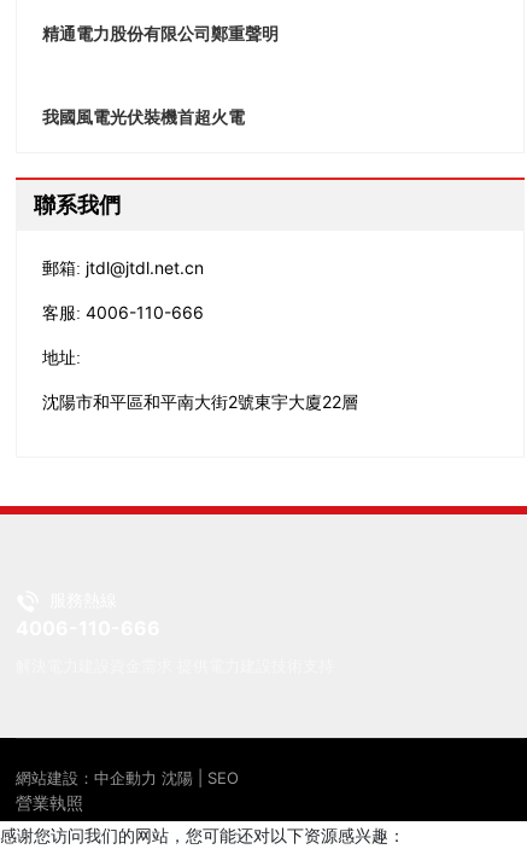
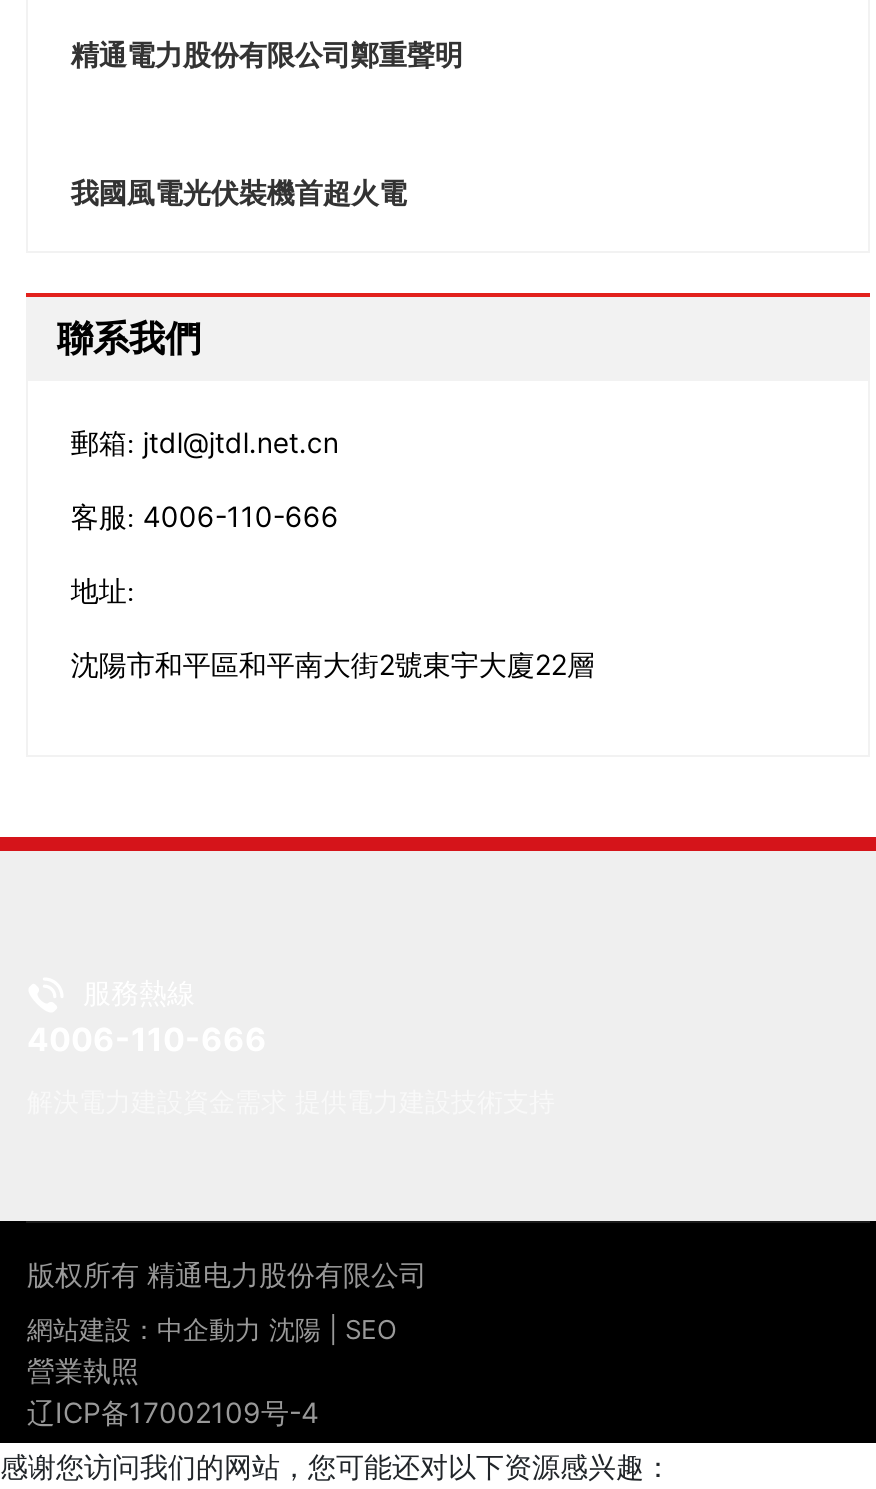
none -> [27,1257,427,1291] 版权所有 精通电力股份有限公司
none -> [27,1395,319,1429] 辽ICP备17002109号-4

